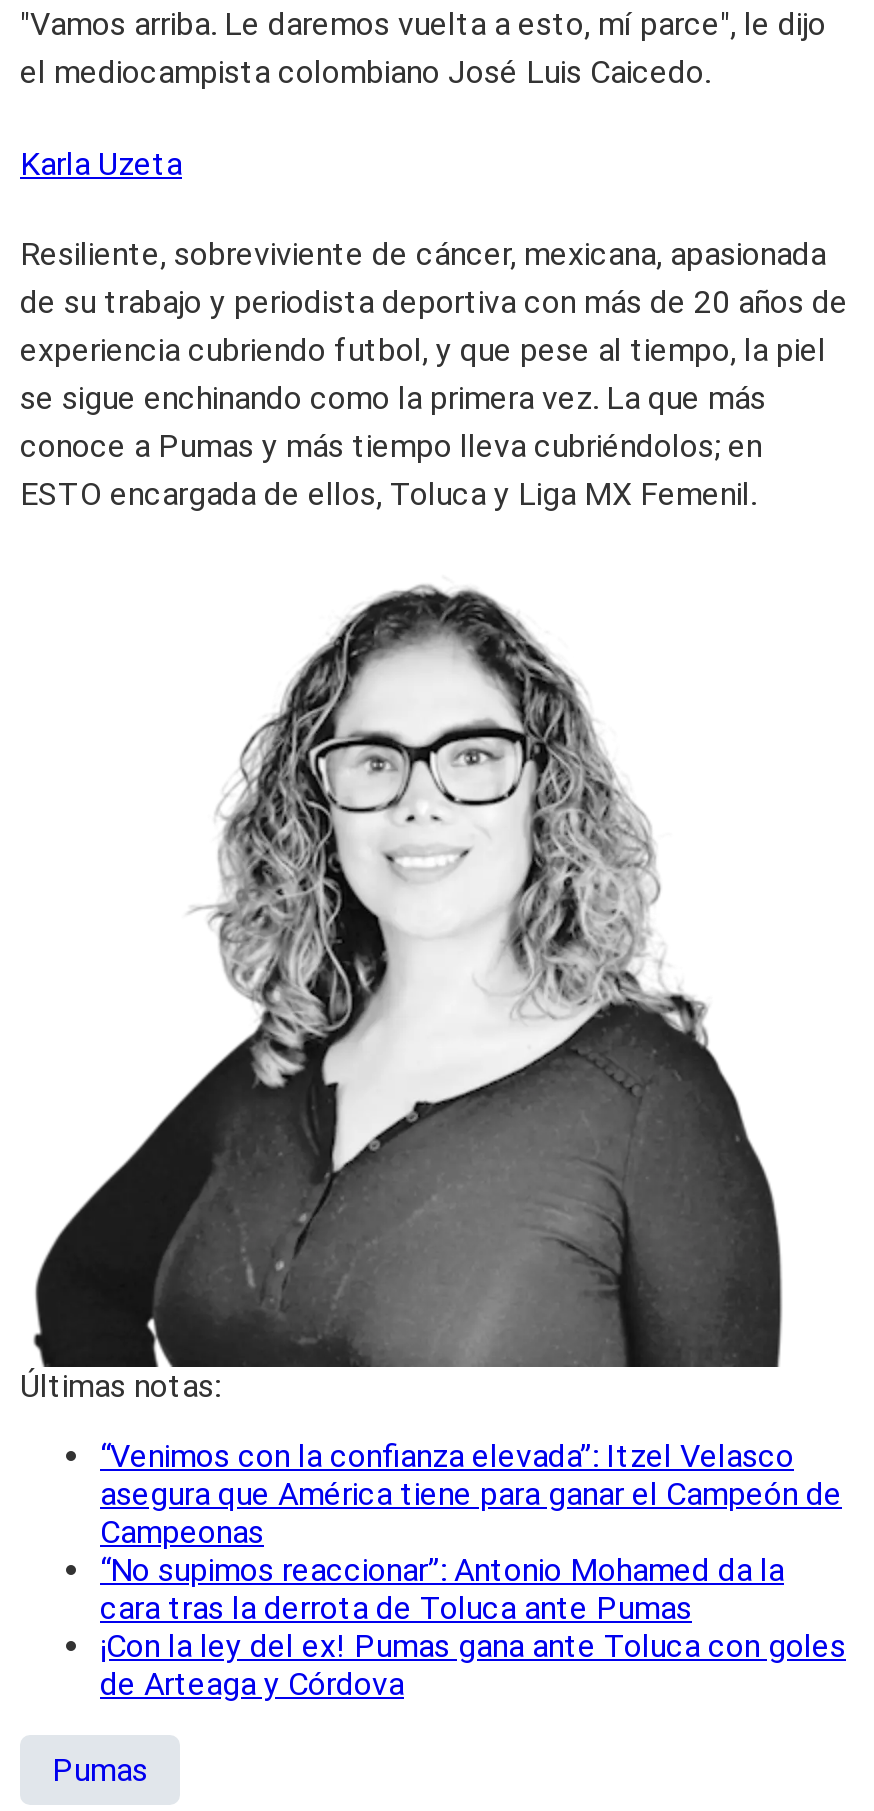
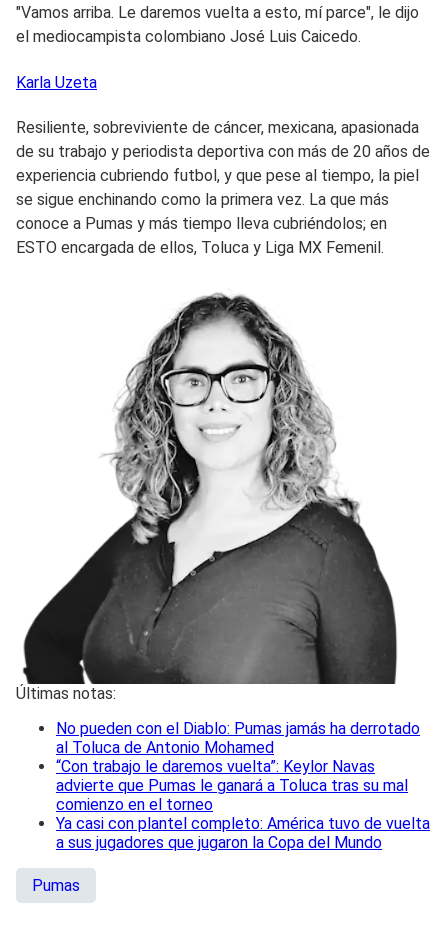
[100,1438,846,1704] “Venimos con la confianza elevada”: Itzel Velasco | asegura que América tiene para ganar el Campeón de | Campeonas | “No supimos reaccionar”: Antonio Mohamed da la | cara tras la derrota de Toluca ante Pumas | ¡Con la ley del ex! Pumas gana ante Toluca con goles | de Arteaga y Córdova -> [56,719,430,852] No pueden con el Diablo: Pumas jamás ha derrotado | al Toluca de Antonio Mohamed | “Con trabajo le daremos vuelta”: Keylor Navas | advierte que Pumas le ganará a Toluca tras su mal | comienzo en el torneo | Ya casi con plantel completo: América tuvo de vuelta | a sus jugadores que jugaron la Copa del Mundo

